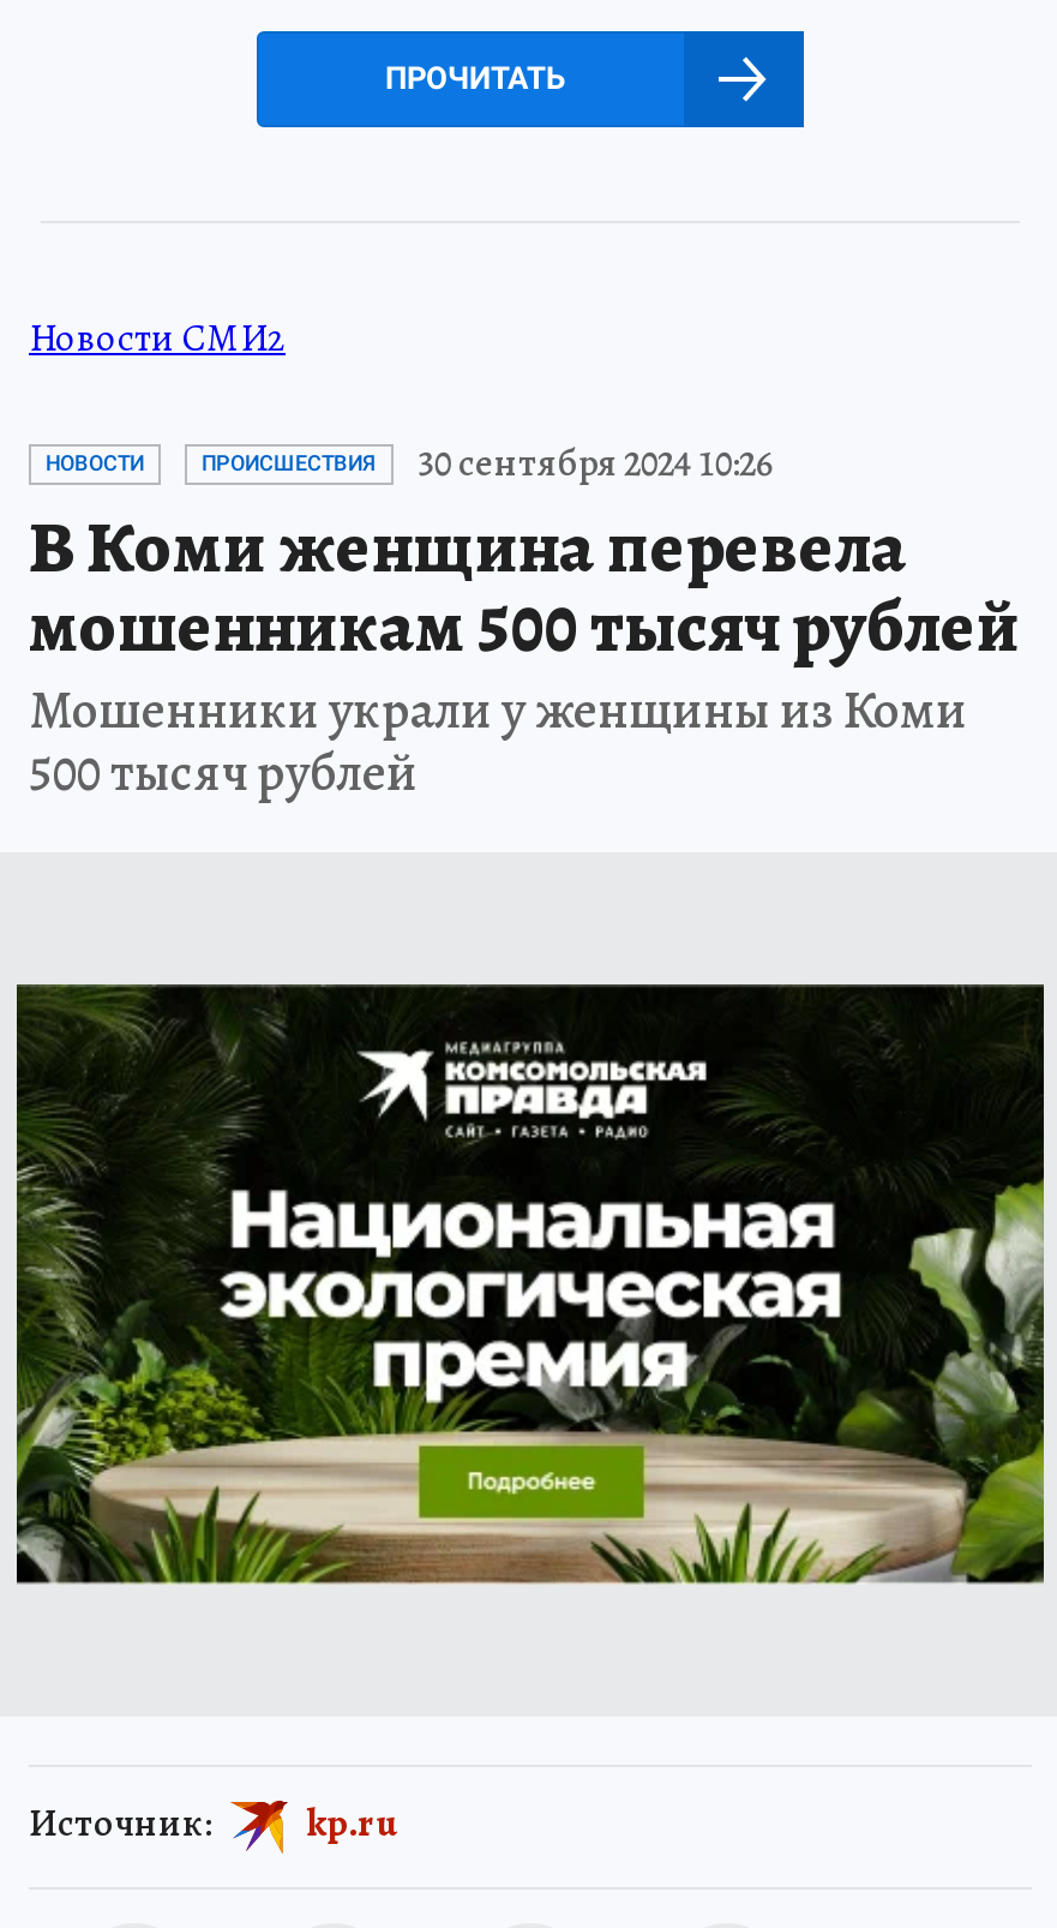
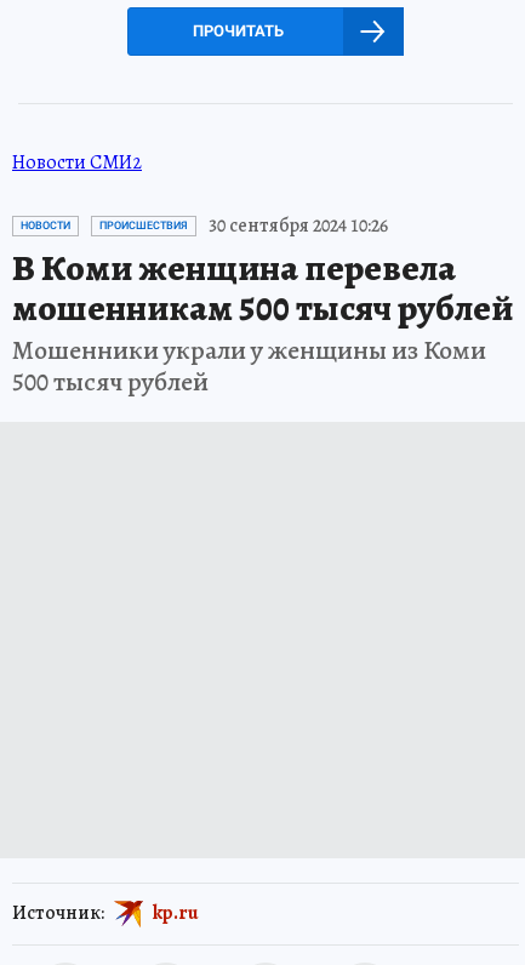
[14,982,1046,1587] [image] -> none

